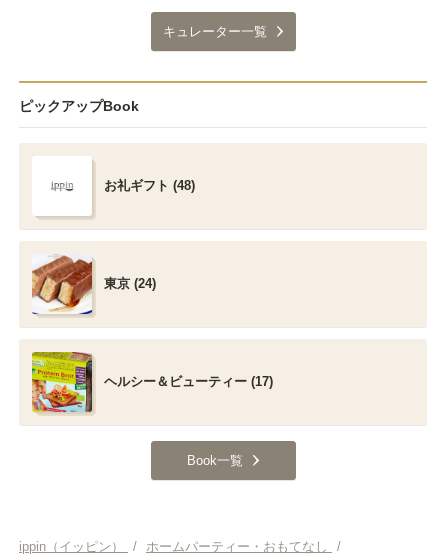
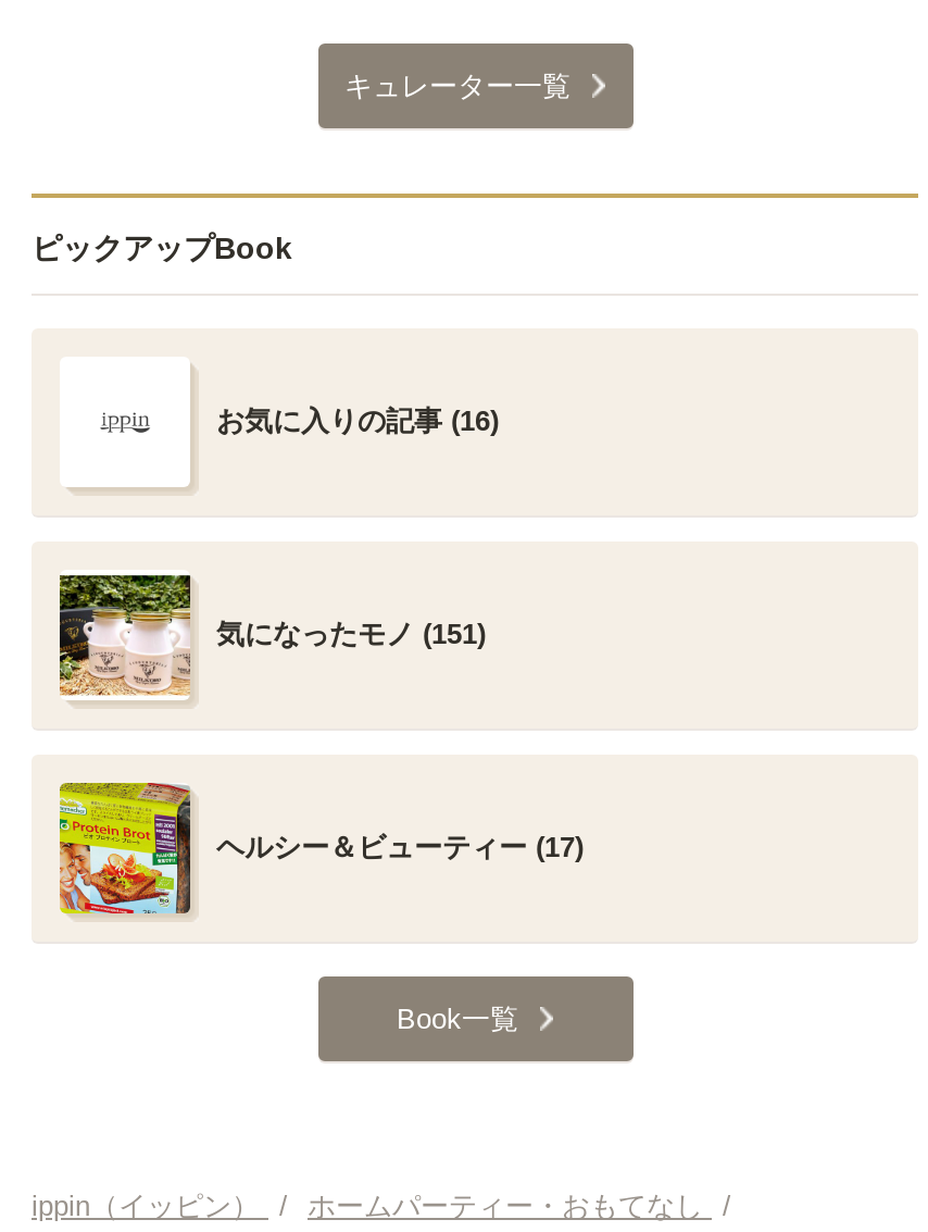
[104,178,195,193] お礼ギフト (48) -> [216,405,499,437] お気に入りの記事 (16)
[31,255,156,315] [image] | 東京 (24) -> [58,572,486,700] [image] | 気になったモノ (151)

